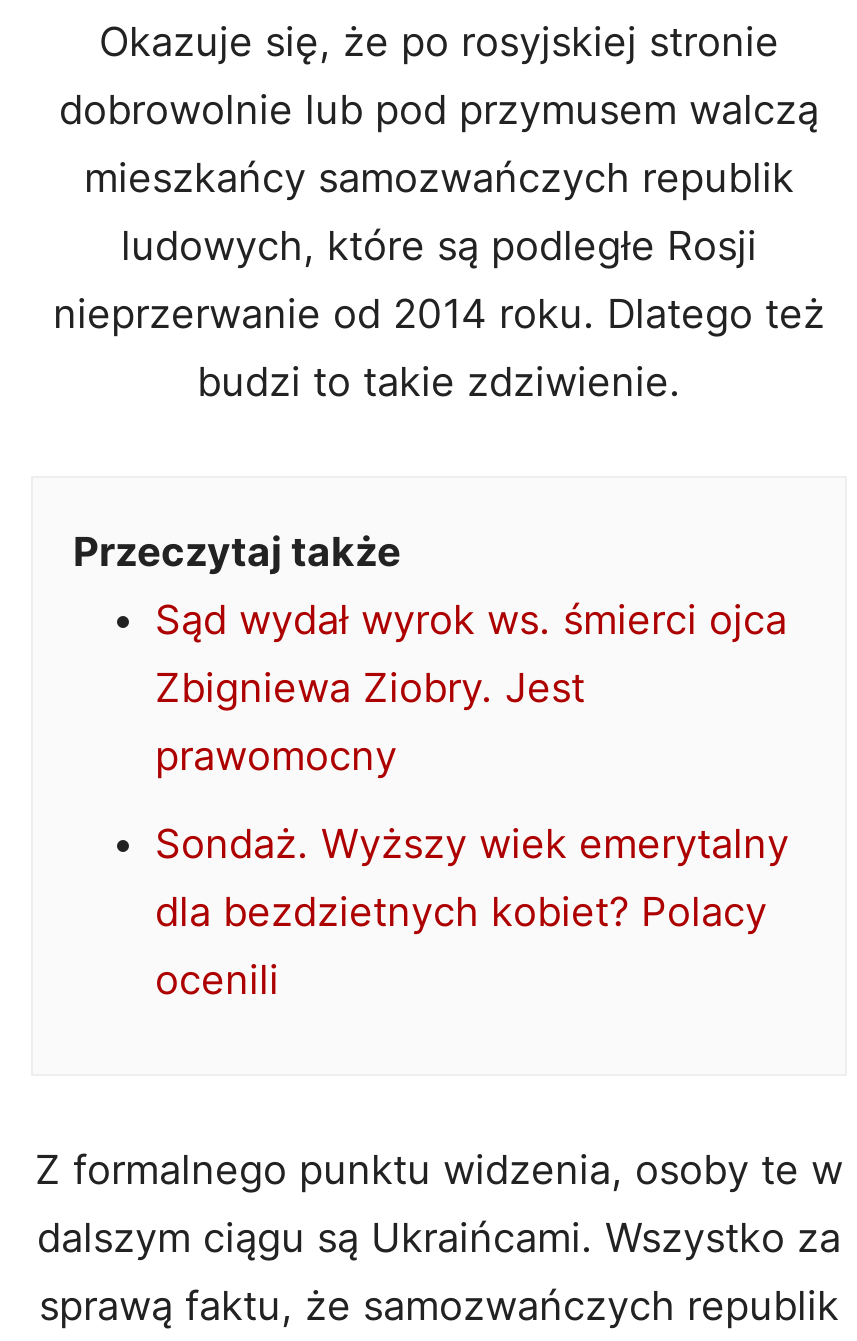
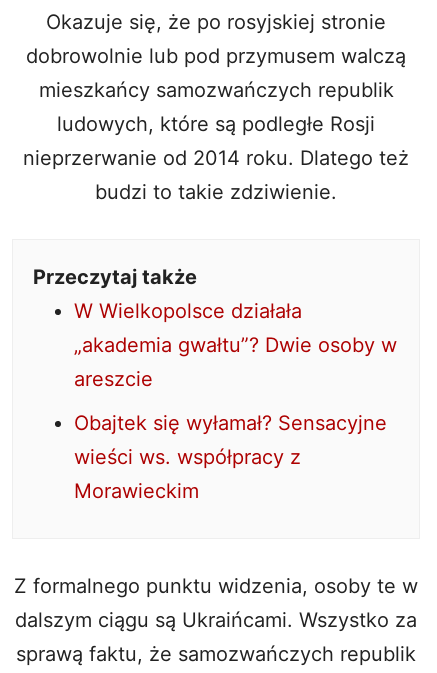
[155,597,787,781] Sąd wydał wyrok ws. śmierci ojca | Zbigniewa Ziobry. Jest | prawomocny -> [74,299,397,391] W Wielkopolsce działała | „akademia gwałtu”? Dwie osoby w | areszcie
[155,821,789,1005] Sondaż. Wyższy wiek emerytalny | dla bezdzietnych kobiet? Polacy | ocenili -> [74,411,387,503] Obajtek się wyłamał? Sensacyjne | wieści ws. współpracy z | Morawieckim

